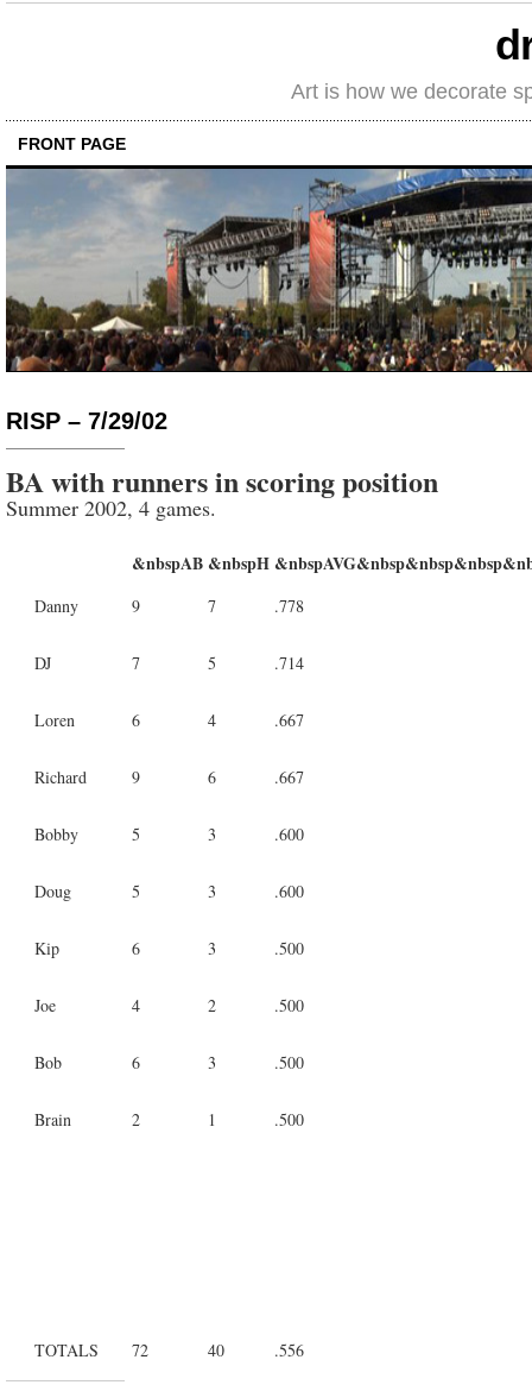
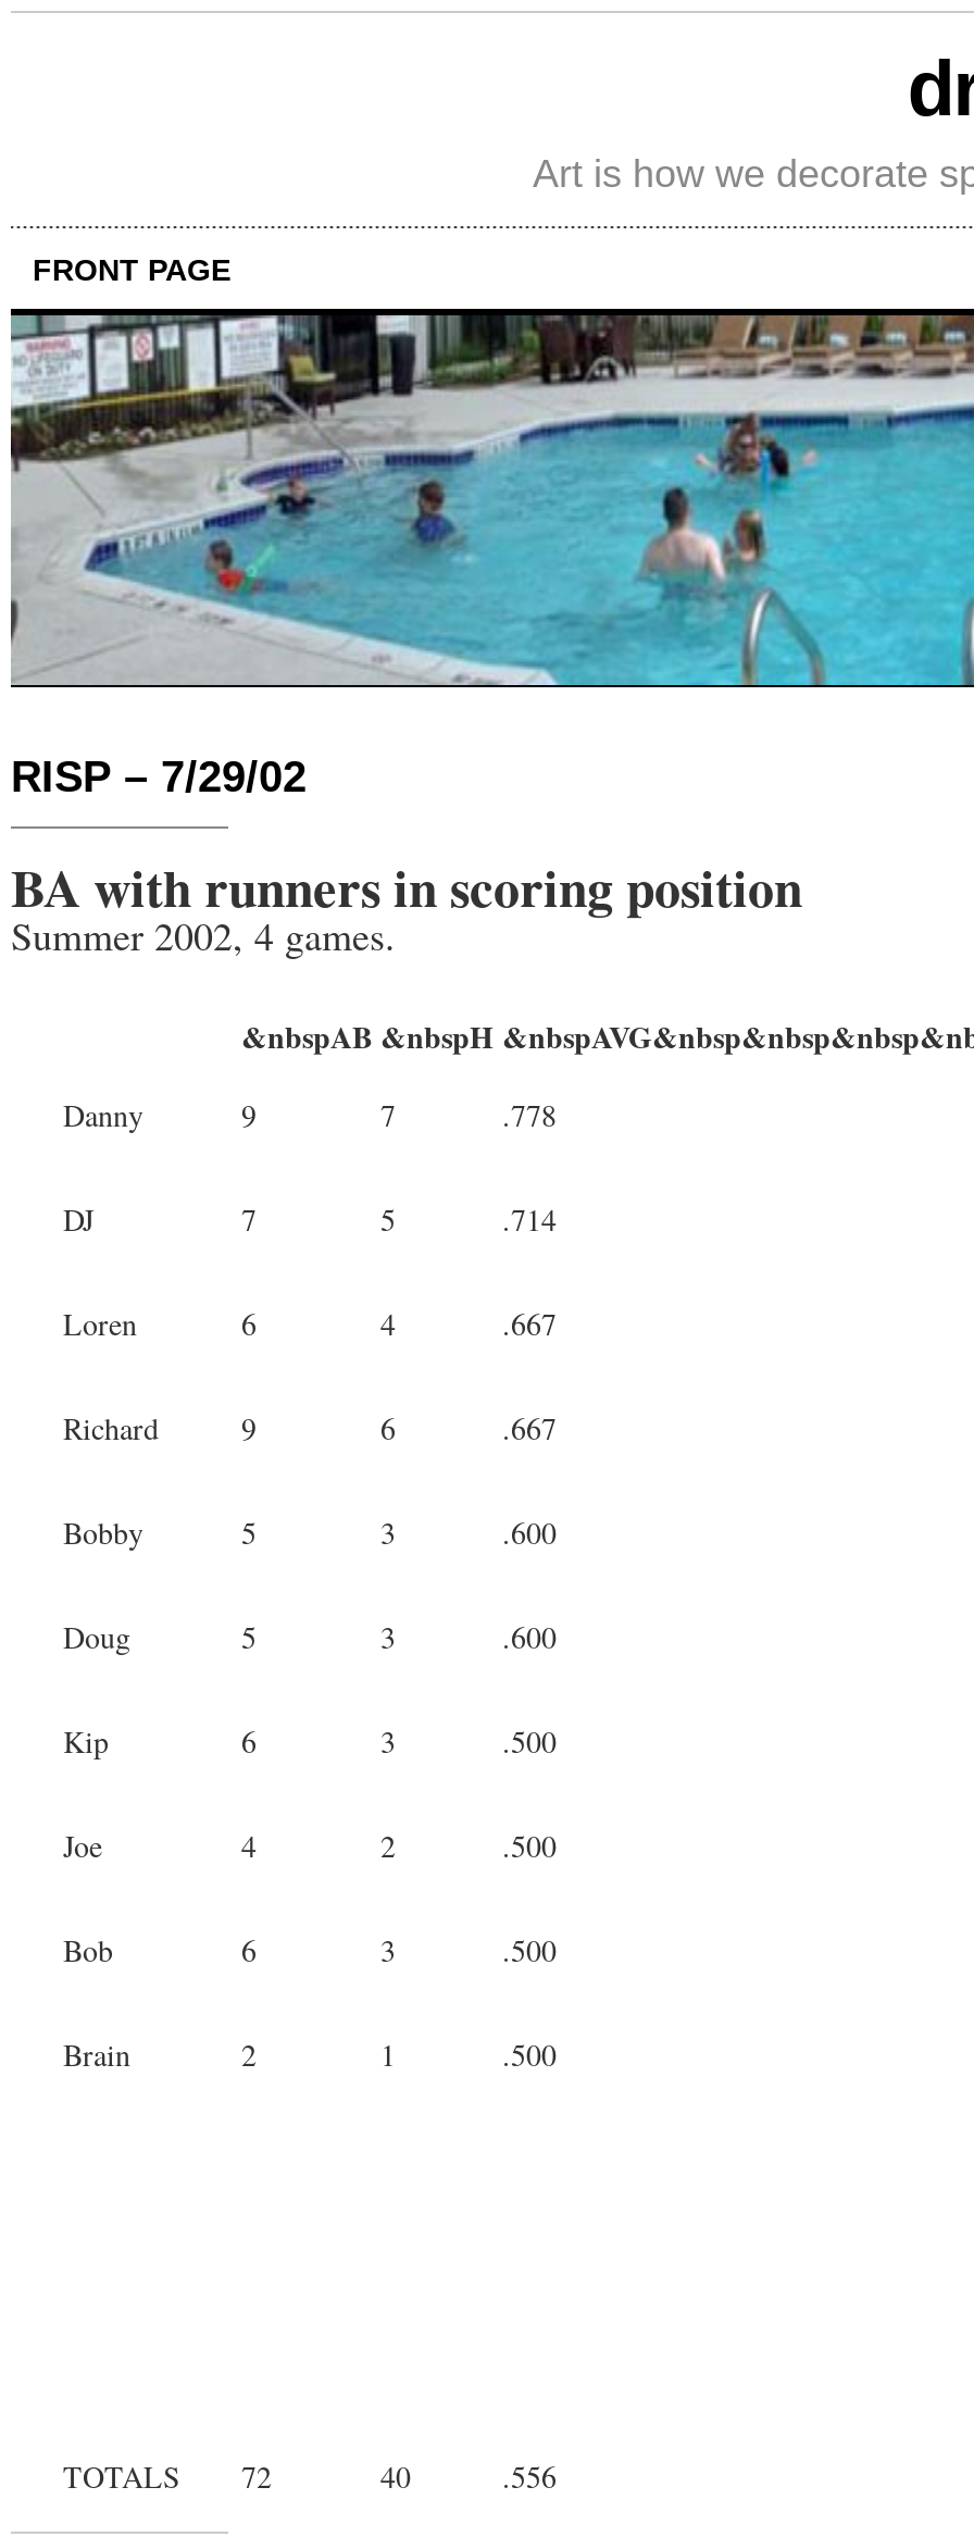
[6,168,528,372] [image] -> [9,313,967,687] [image]

